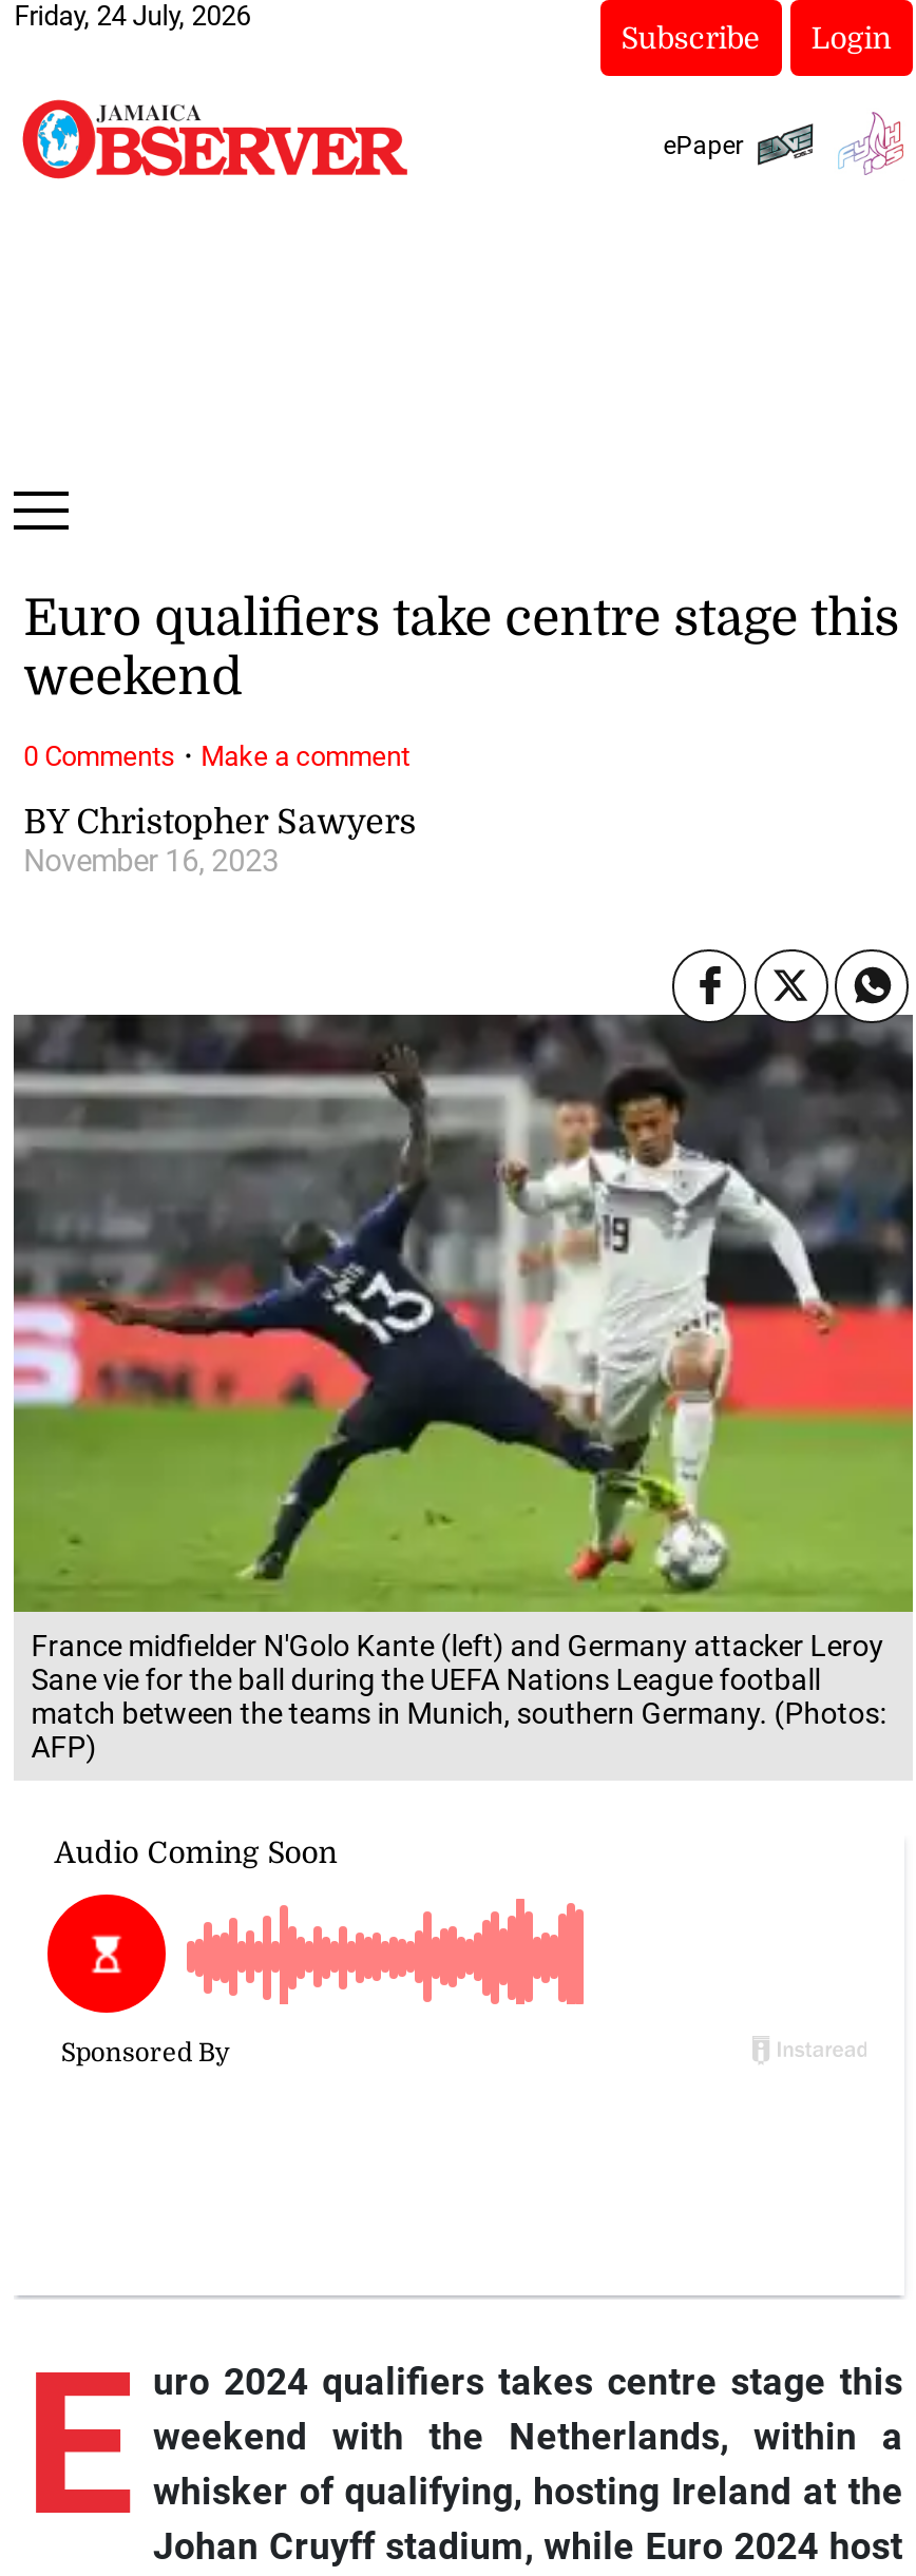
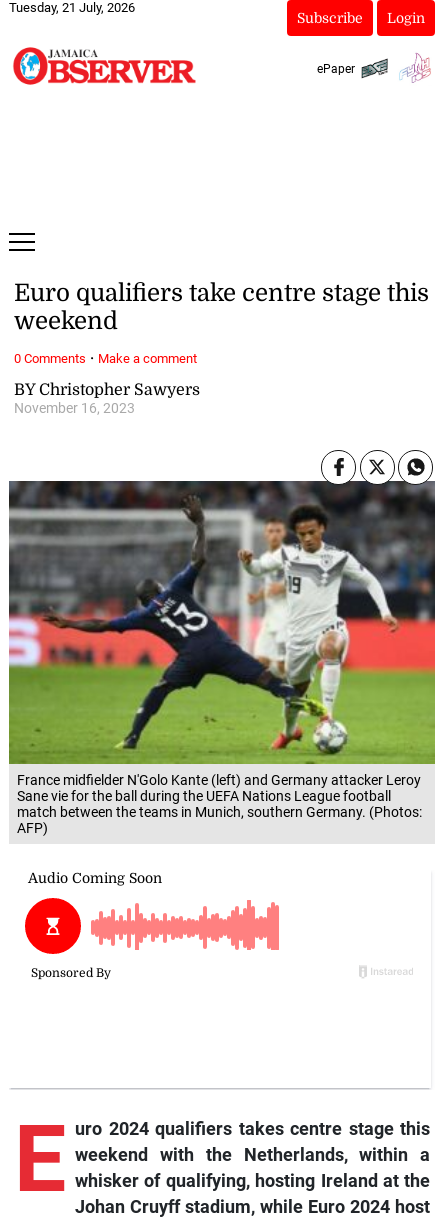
[14,0,251,32] Friday, 24 July, 2026 -> [9,0,135,15] Tuesday, 21 July, 2026

